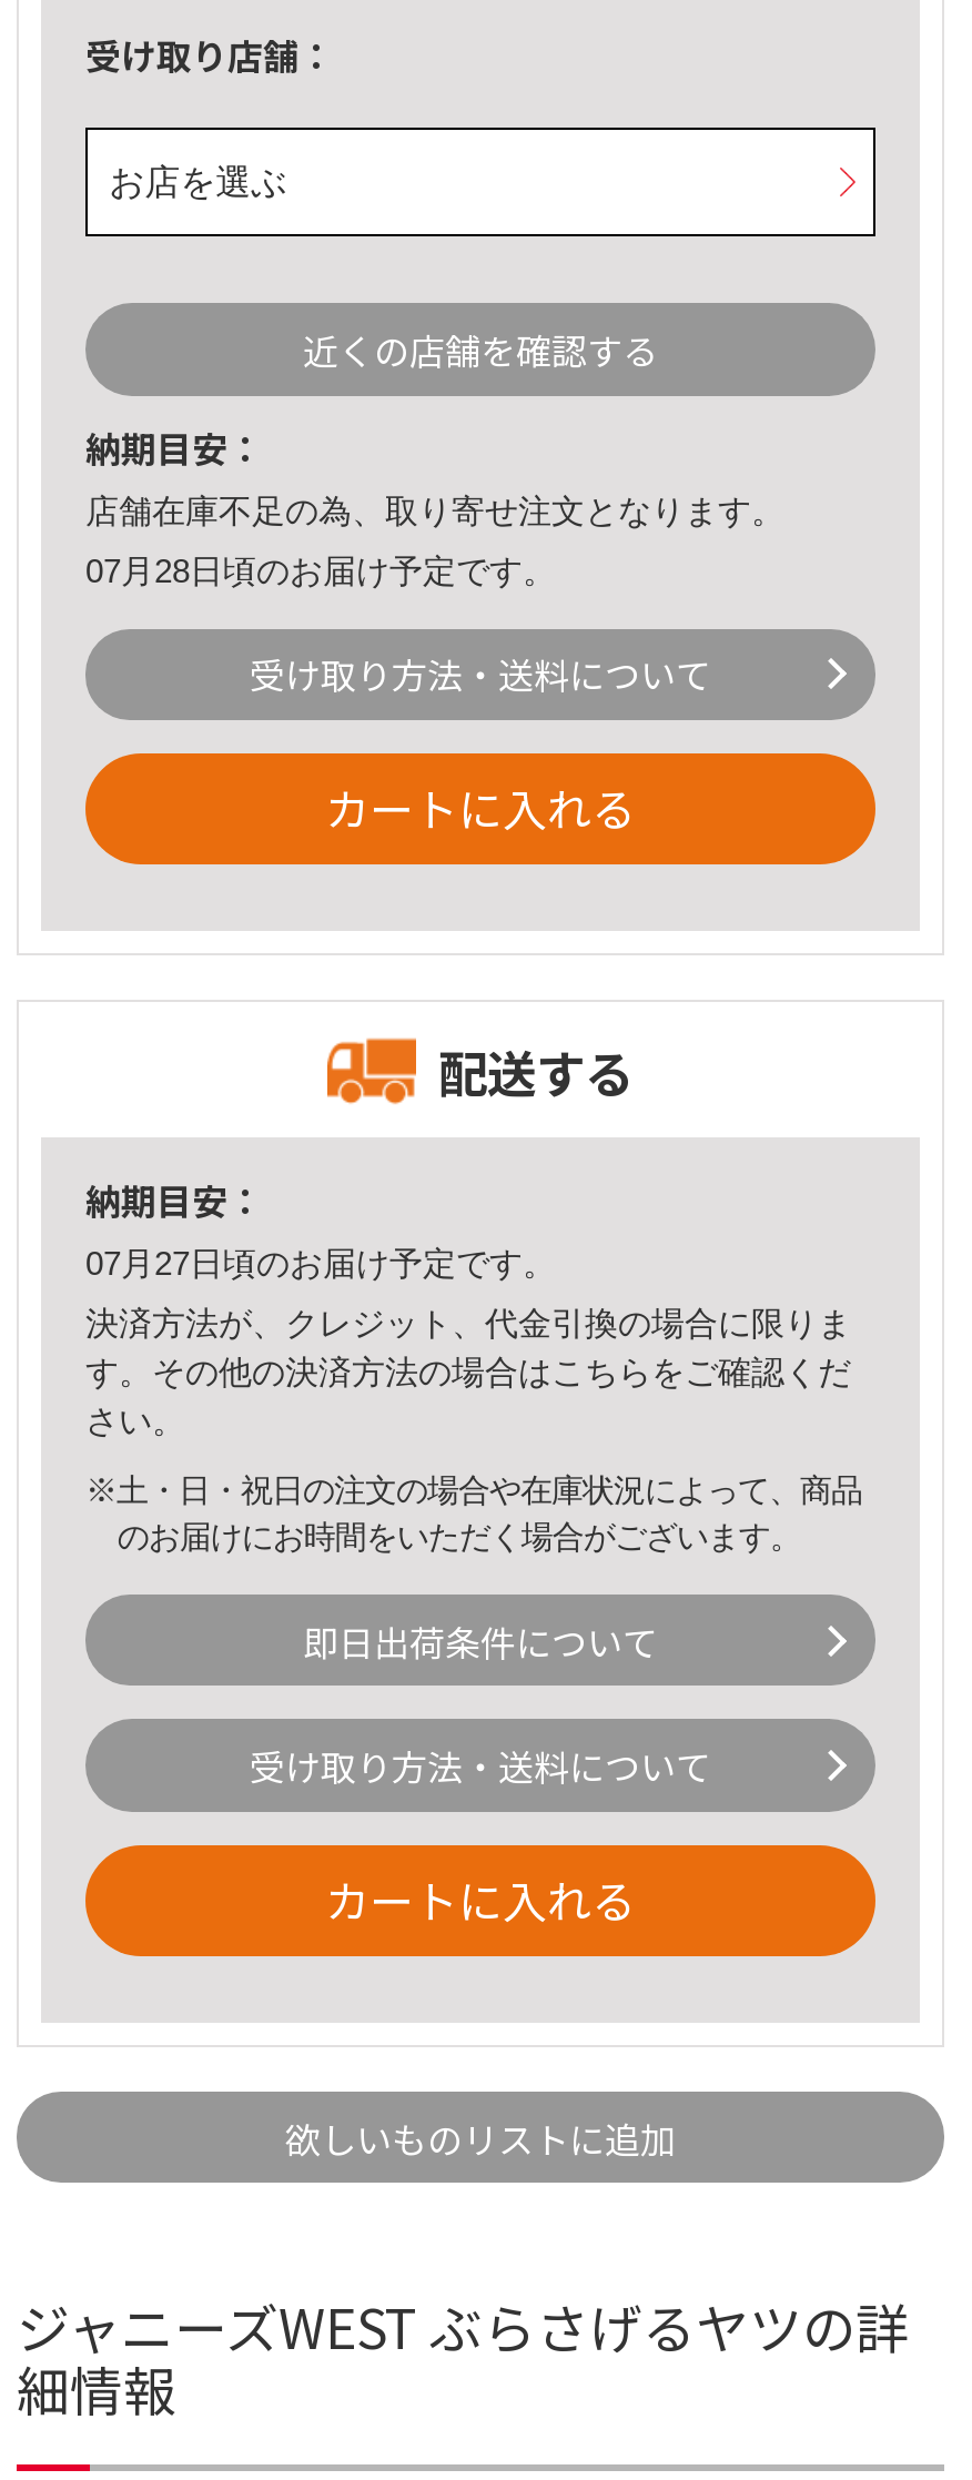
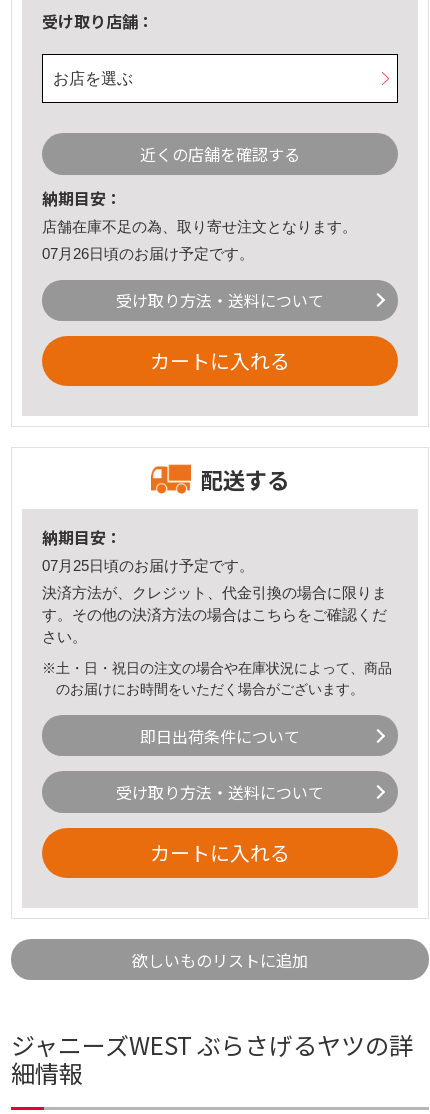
[85,551,556,588] 07月28日頃のお届け予定です。 -> [42,245,254,262] 07月26日頃のお届け予定です。
[85,1244,556,1282] 07月27日頃のお届け予定です。 -> [42,557,254,574] 07月25日頃のお届け予定です。

